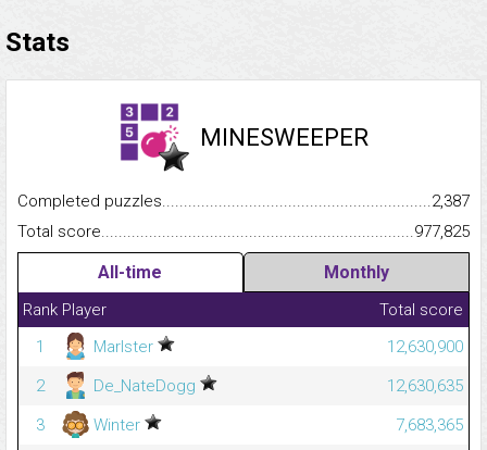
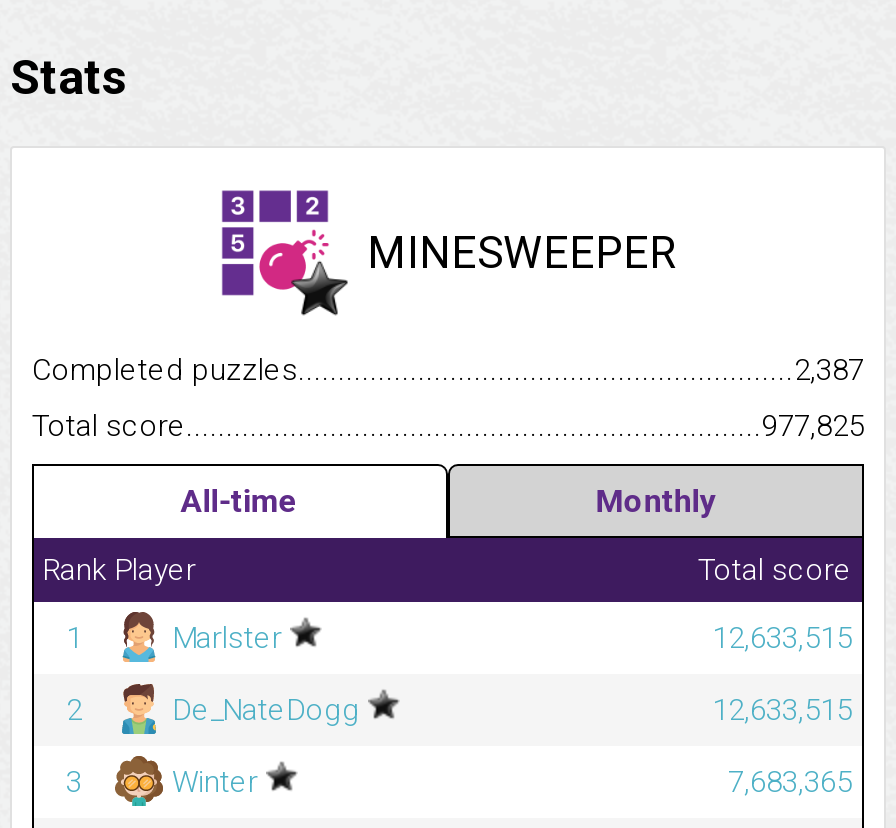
[387,337,463,357] 12,630,900 -> [712,620,852,656] 12,633,515
[387,376,463,396] 12,630,635 -> [712,692,852,728] 12,633,515

